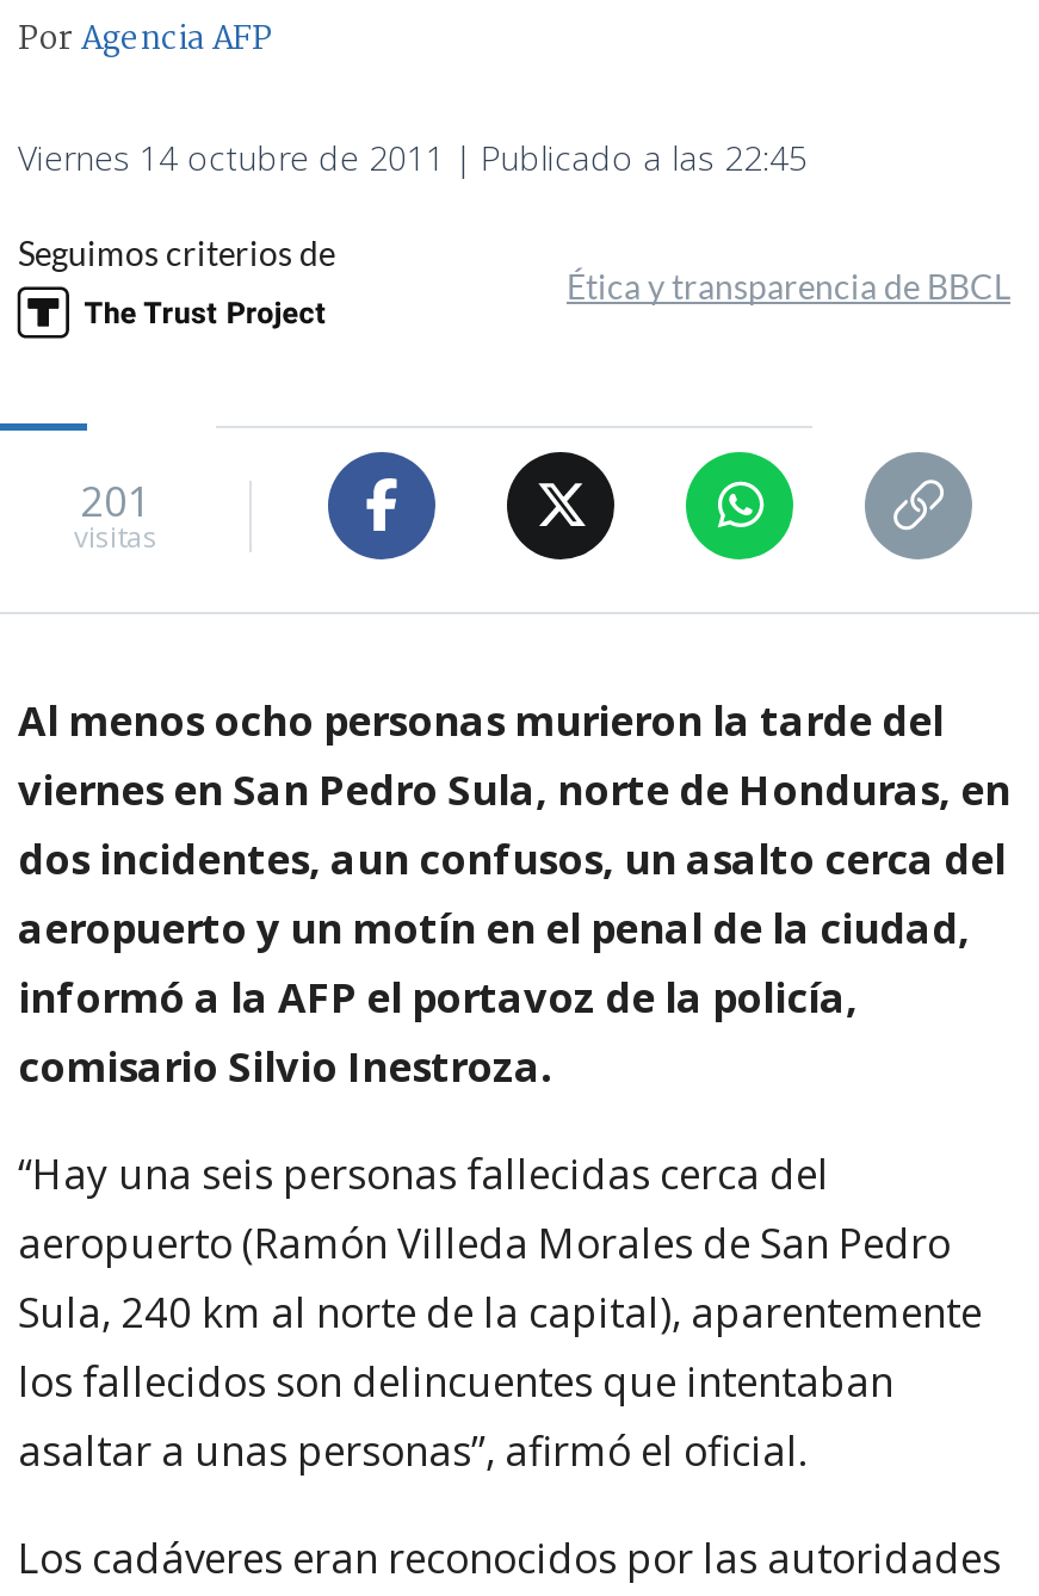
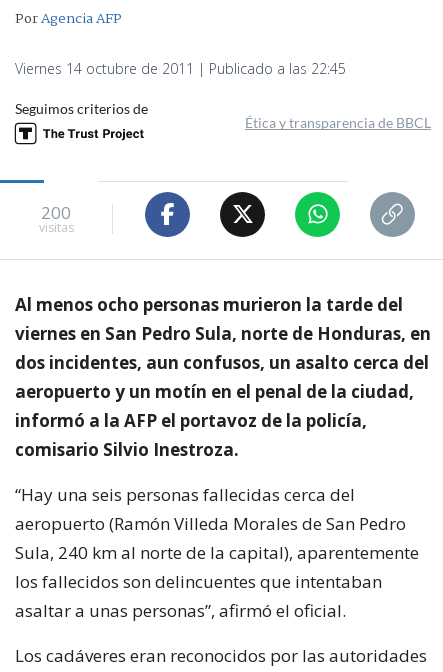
[80,474,151,529] 201 -> [41,201,71,224] 200

